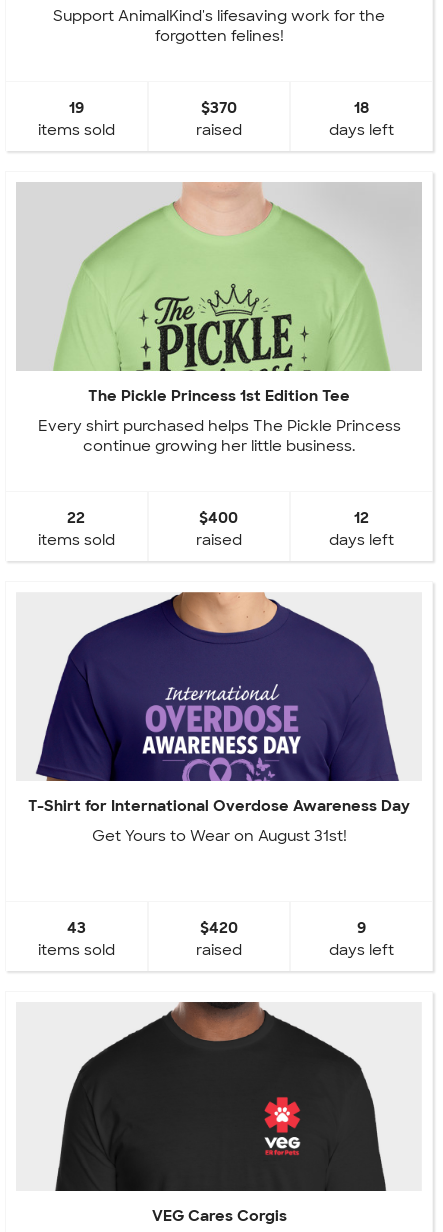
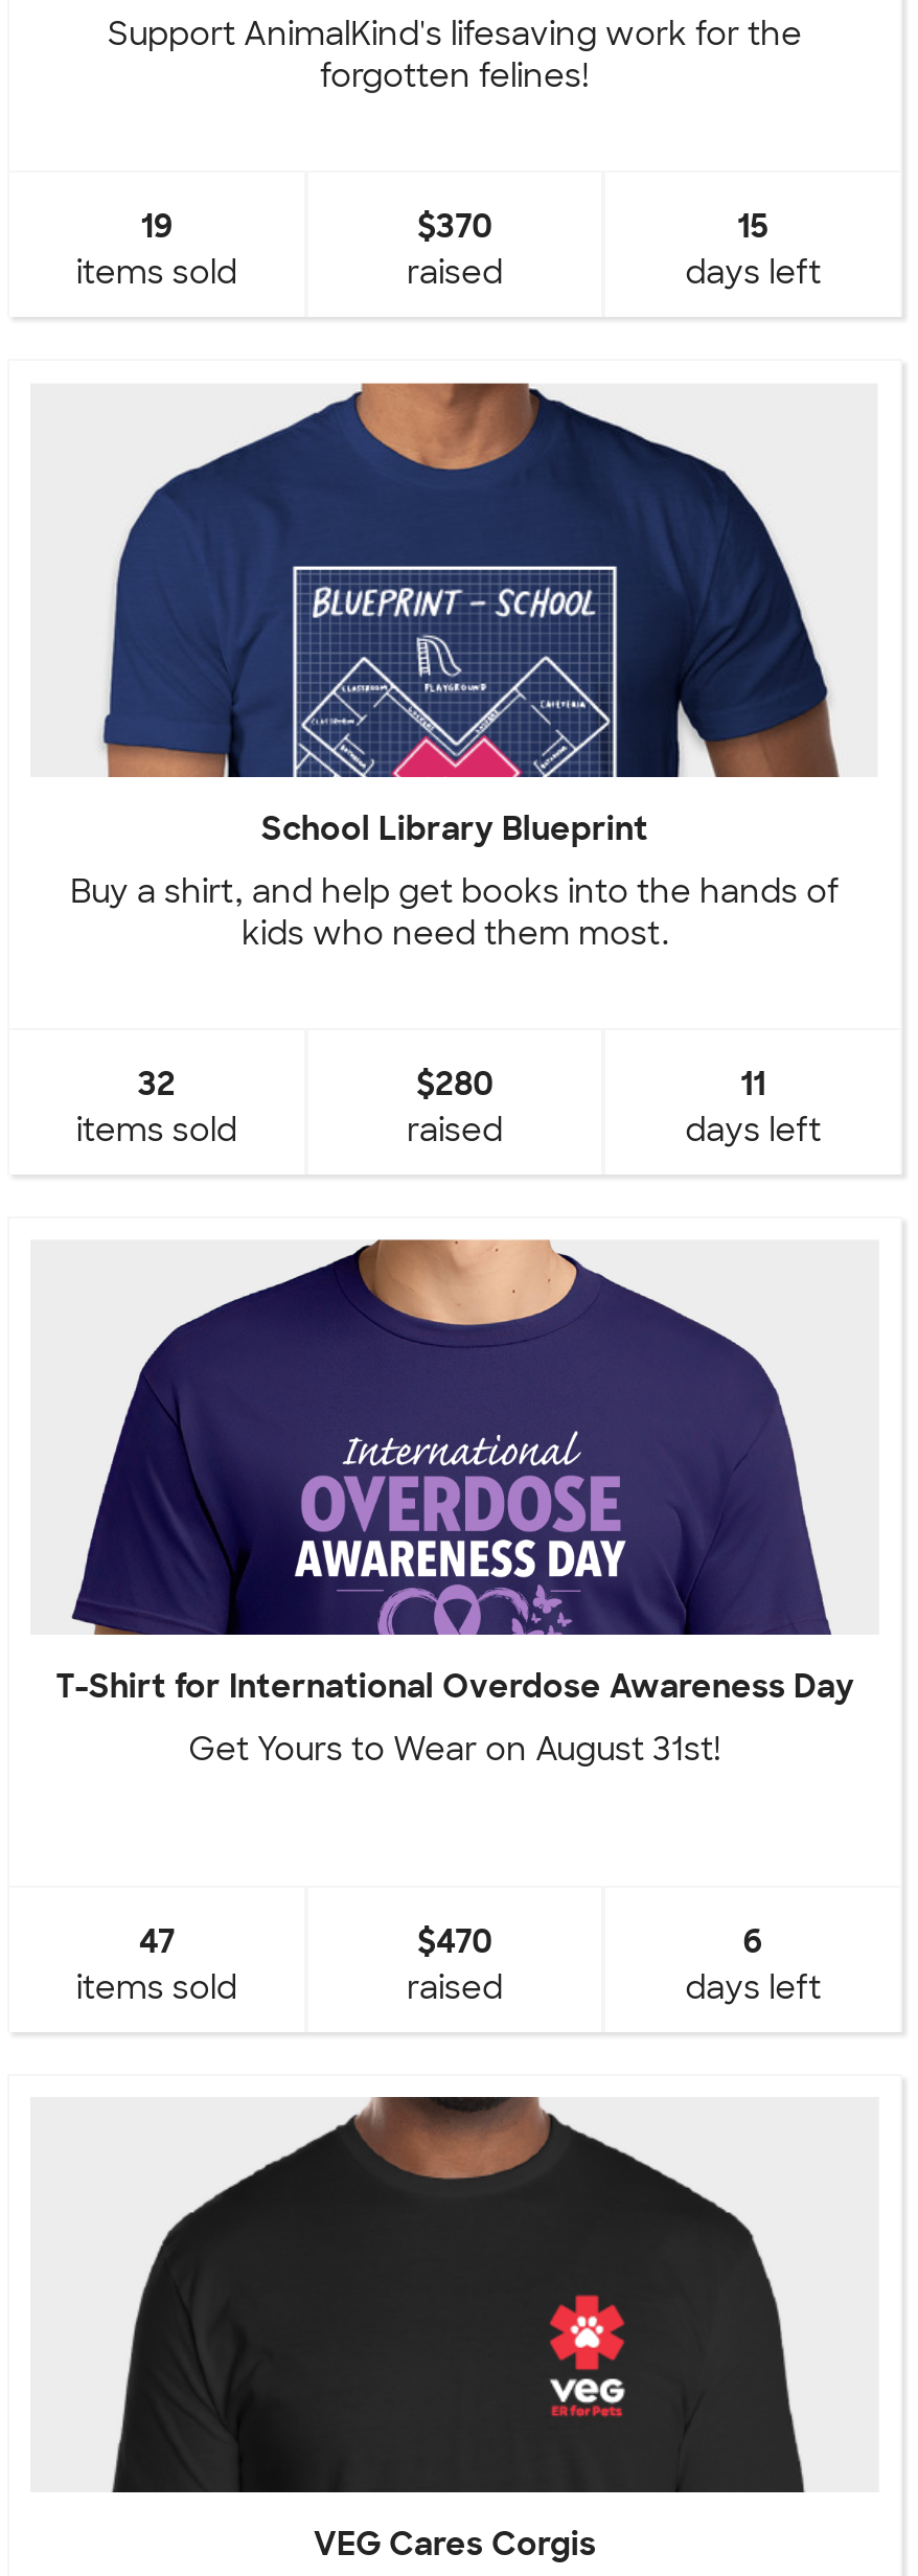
[354,98,369,118] 18 -> [737,205,769,247] 15
[51,182,421,406] [image] | The Pickle Princess 1st Edition Tee -> [101,382,875,849] [image] | School Library Blueprint
[37,416,400,456] Every shirt purchased helps The Pickle Princess | continue growing her little business. -> [70,870,840,954] Buy a shirt, and help get books into the hands of | kids who need them most.
[67,508,85,528] 22 -> [138,1062,175,1104] 32
[199,508,238,528] $400 -> [416,1062,494,1104] $280
[354,508,369,528] 12 -> [740,1062,766,1104] 11
[67,918,86,938] 43 -> [139,1920,174,1962] 47
[200,918,238,938] $420 -> [417,1920,492,1962] $470
[357,918,366,938] 9 -> [743,1920,763,1962] 6

